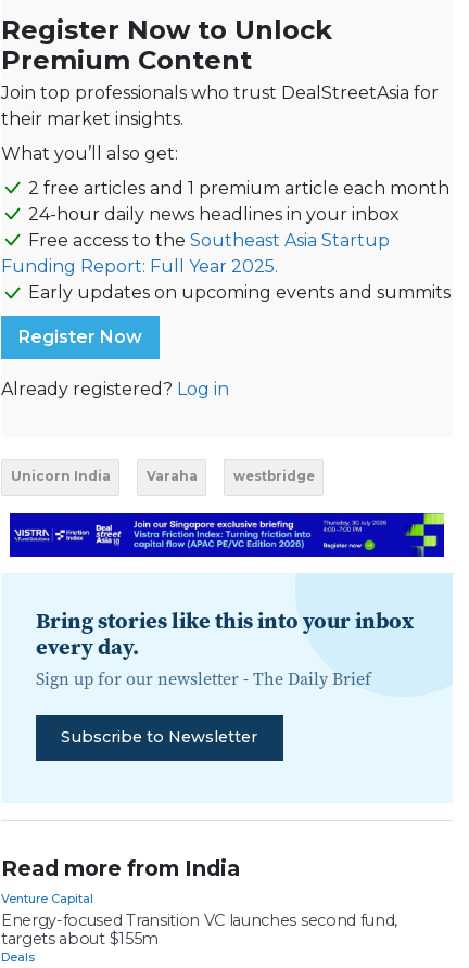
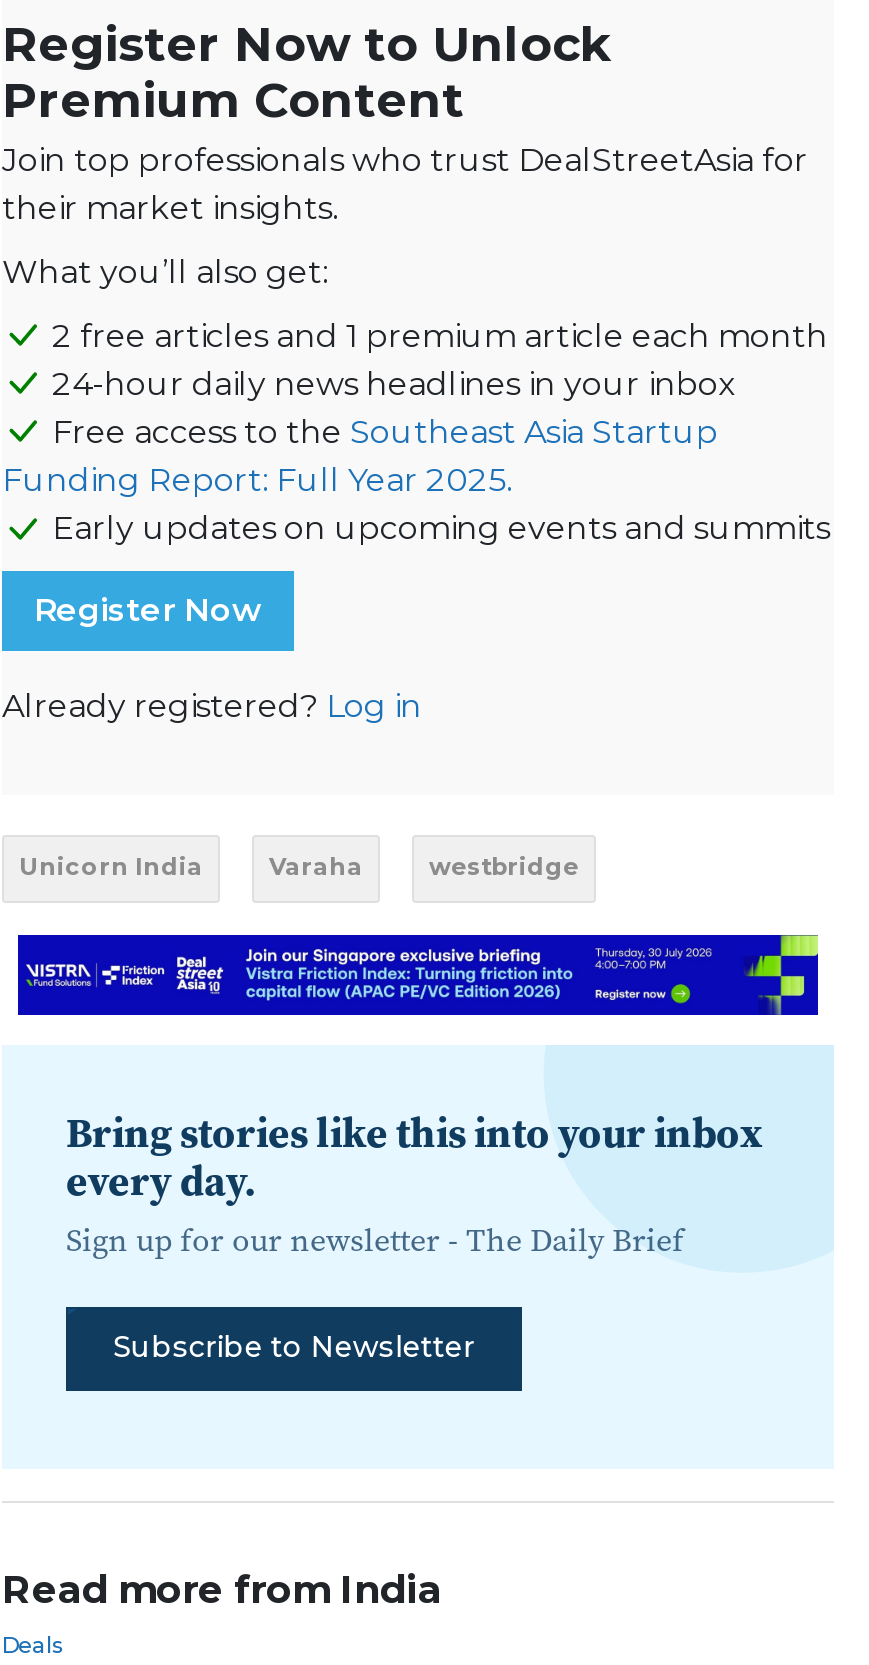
[1,891,397,948] Venture Capital | Energy-focused Transition VC launches second fund, | targets about $155m -> none

